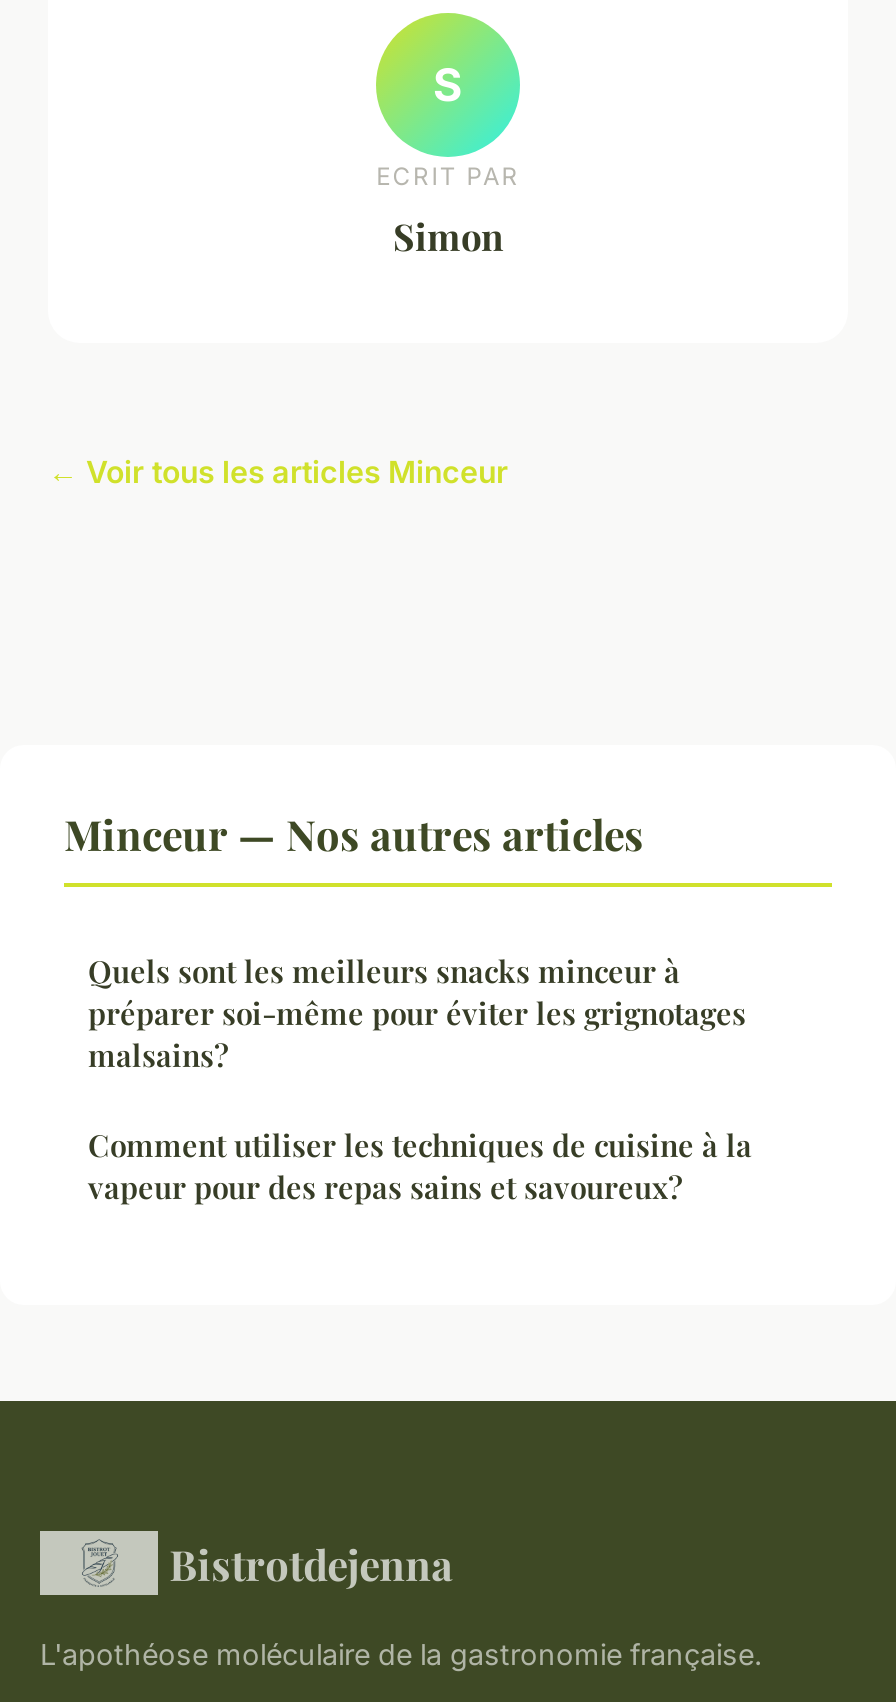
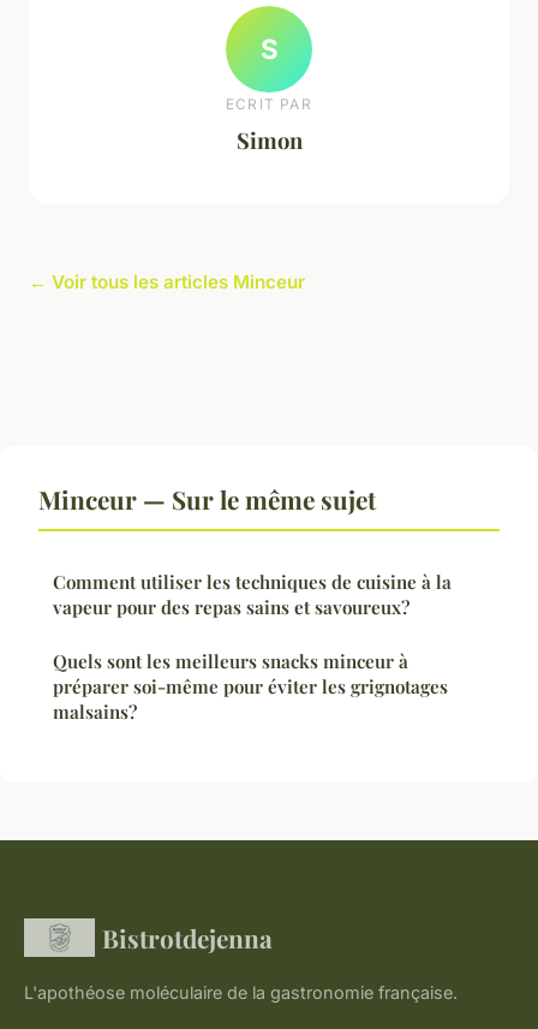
[64,805,644,861] Minceur — Nos autres articles -> [38,482,376,516] Minceur — Sur le même sujet
moved [88,951,746,1075] -> [53,649,448,724]: Quels sont les meilleurs snacks minceur à | préparer soi-même pour éviter les grignotages | malsains?
moved [88,1125,752,1207] -> [53,570,452,619]: Comment utiliser les techniques de cuisine à la | vapeur pour des repas sains et savoureux?

